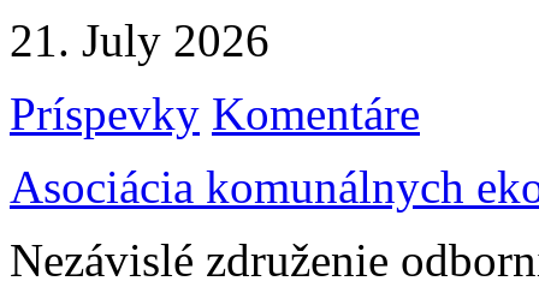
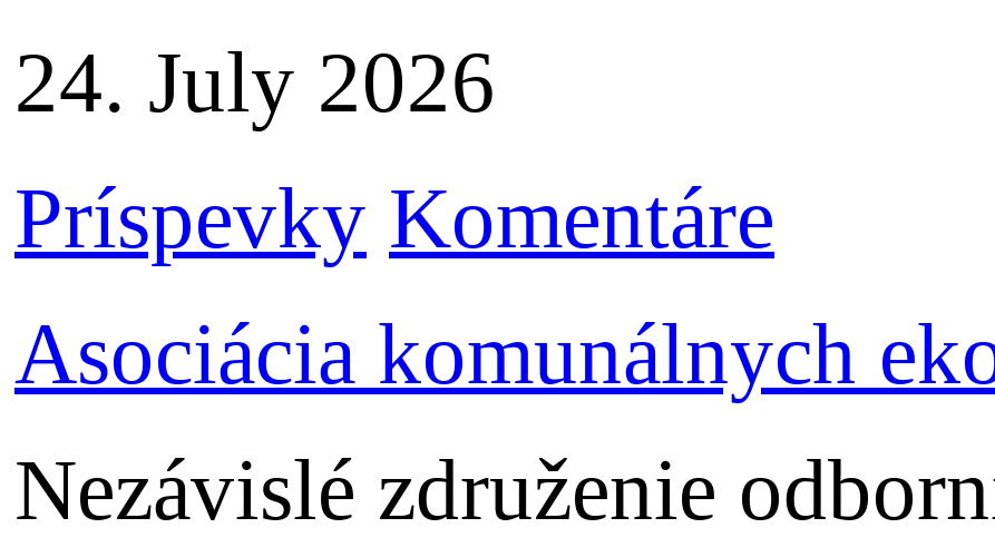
[10,14,269,66] 21. July 2026 -> [14,33,496,129] 24. July 2026

